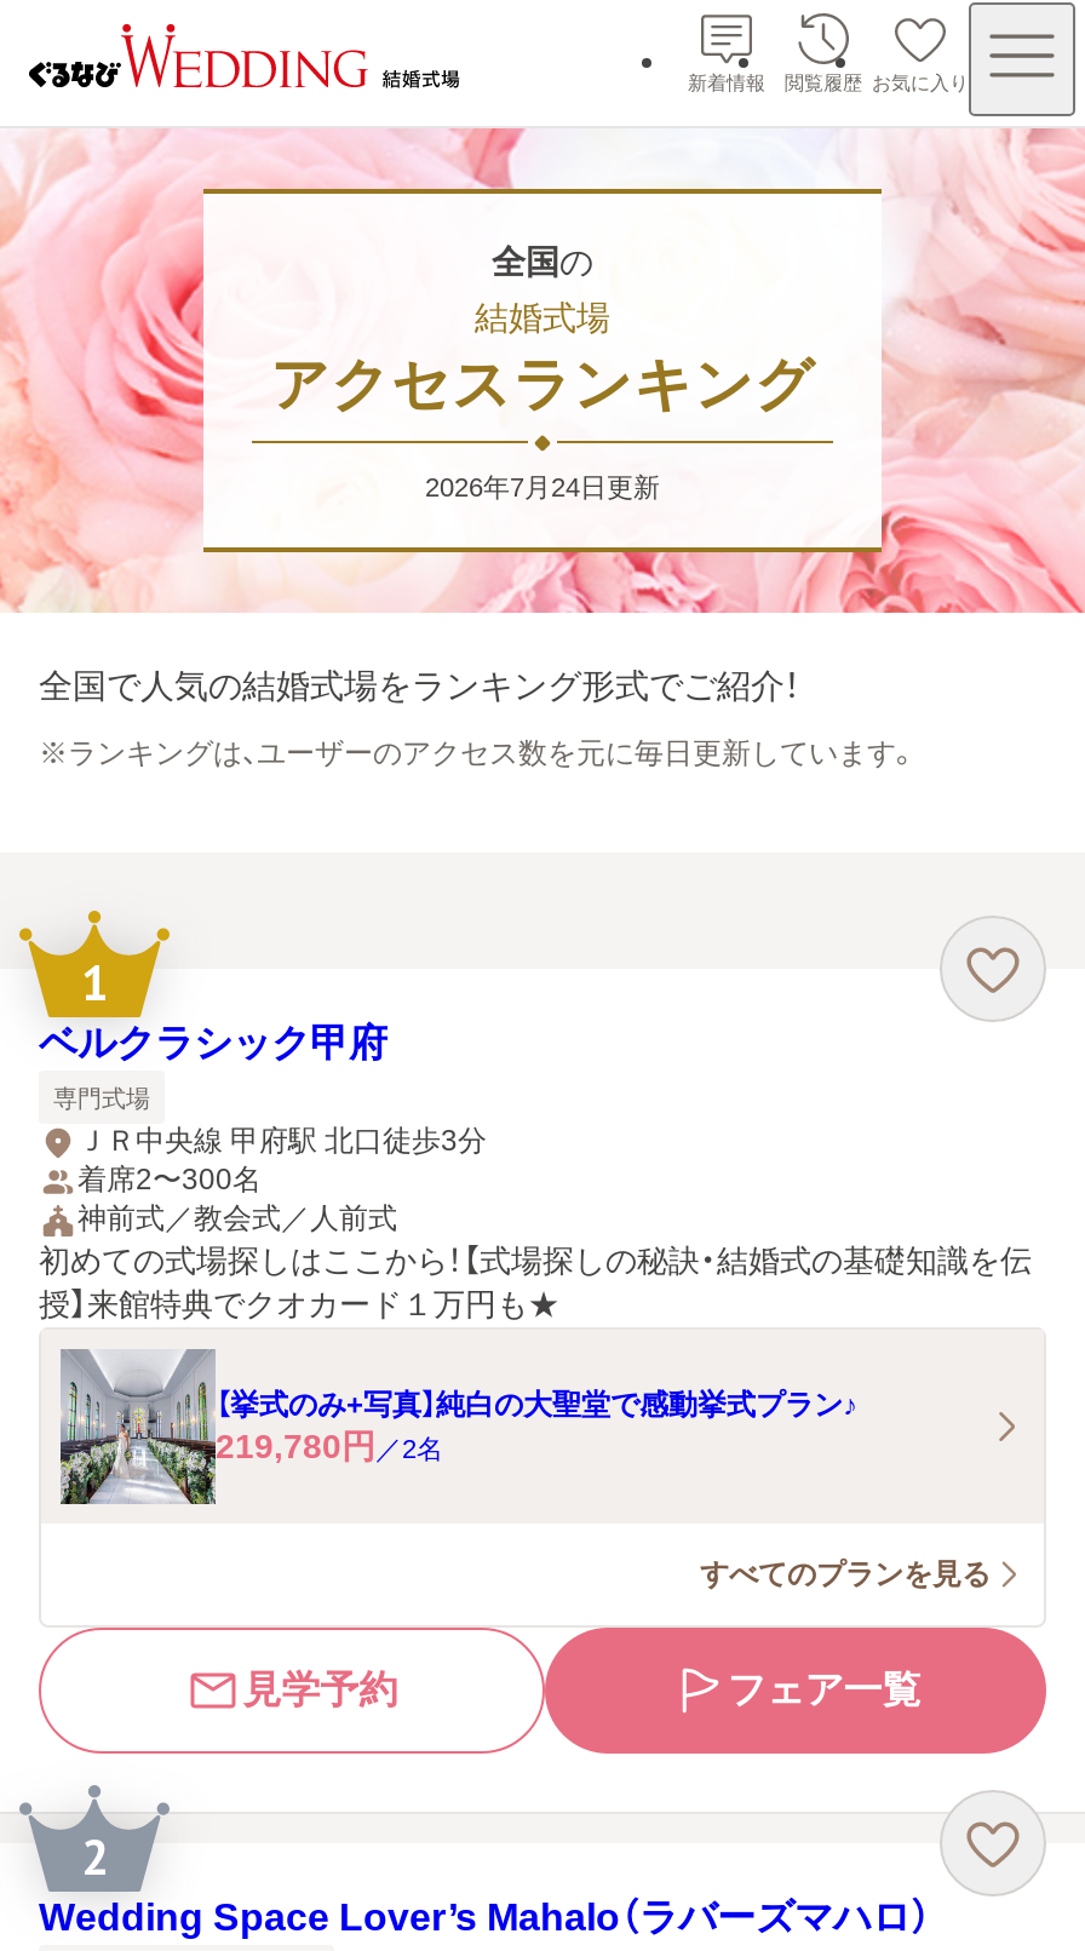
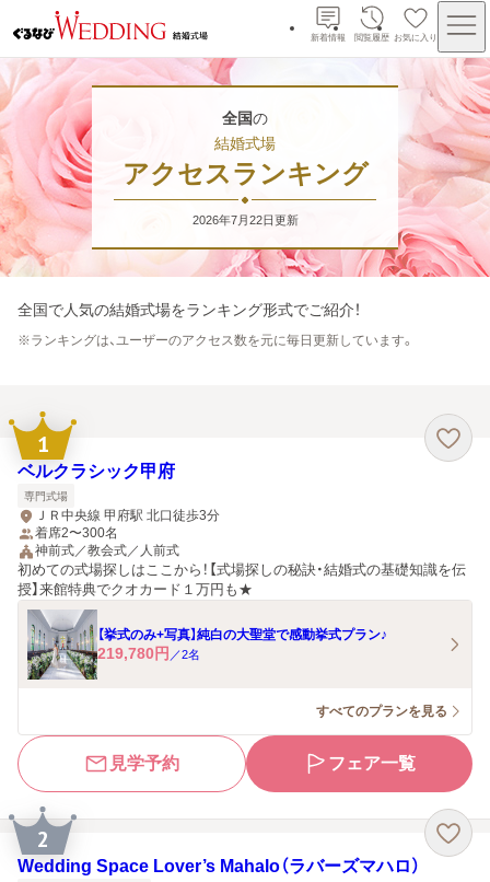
[425,471,660,500] 2026年7月24日更新 -> [192,213,298,226] 2026年7月22日更新

